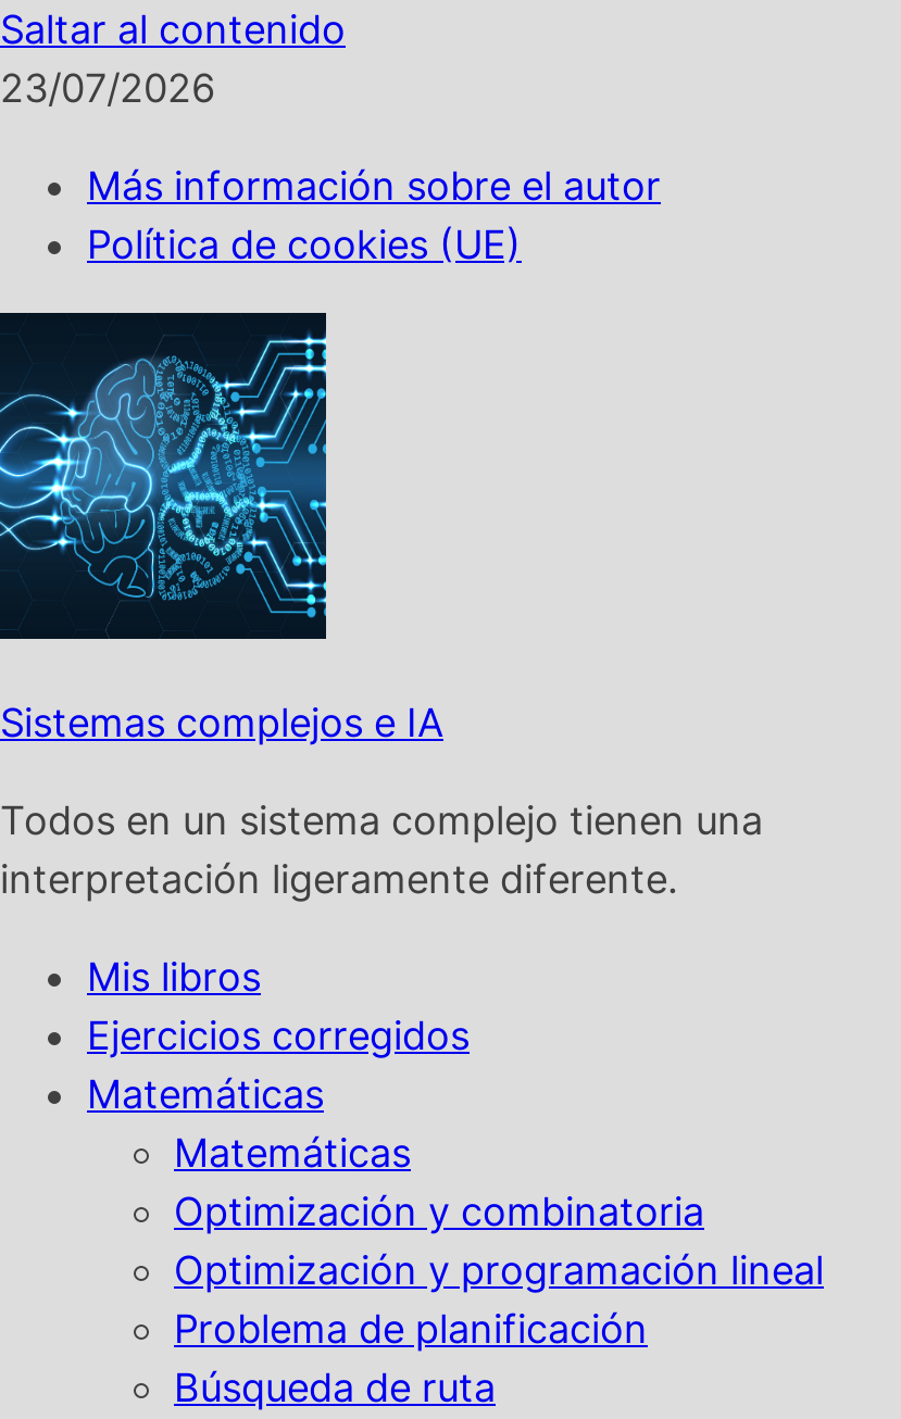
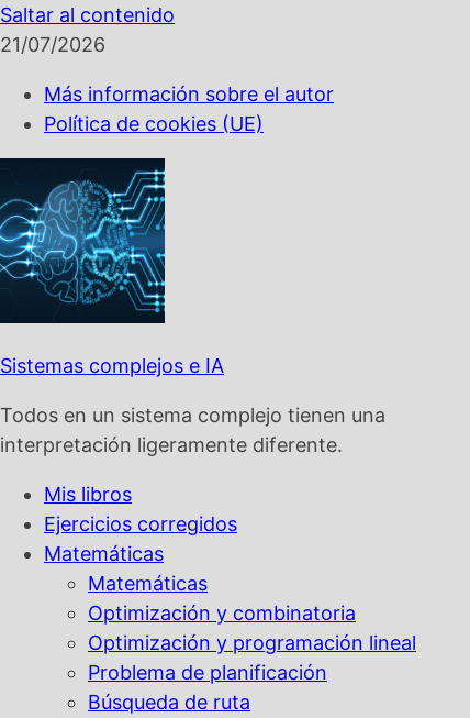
[0,65,215,111] 23/07/2026 -> [0,33,105,56] 21/07/2026

